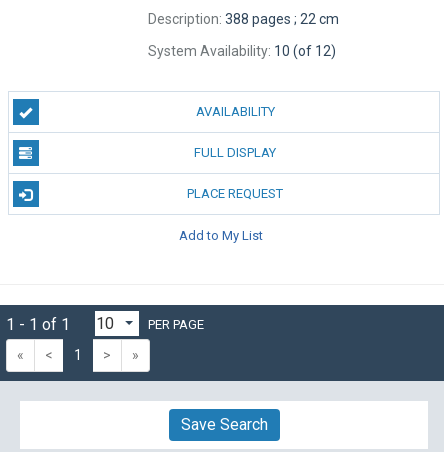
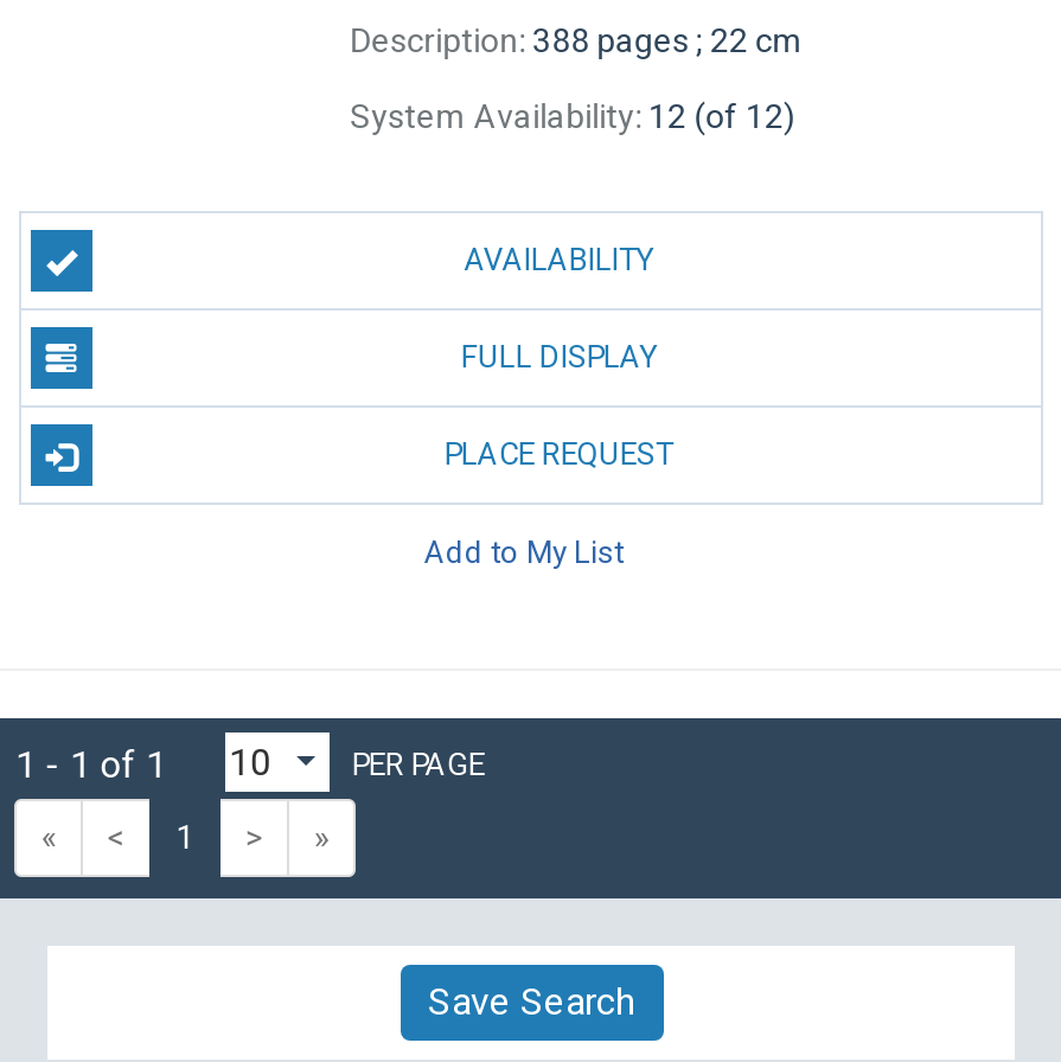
[148,43,336,59] System Availability: 10 (of 12) -> [350,97,796,135] System Availability: 12 (of 12)

